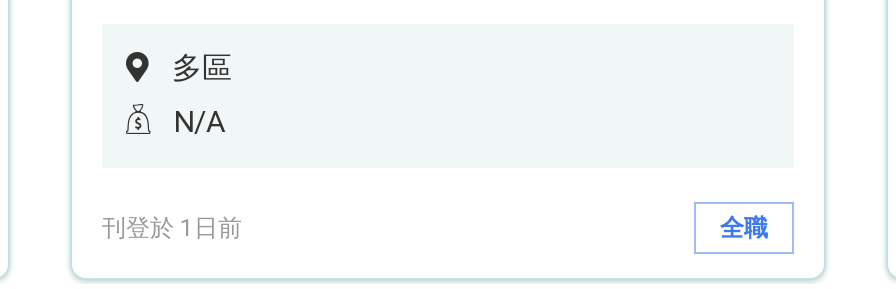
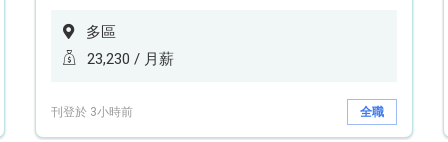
[174,104,226,140] N/A -> [87,50,174,68] 23,230 / 月薪
[102,213,242,241] 刊登於 1日前 -> [51,104,133,118] 刊登於 3小時前

